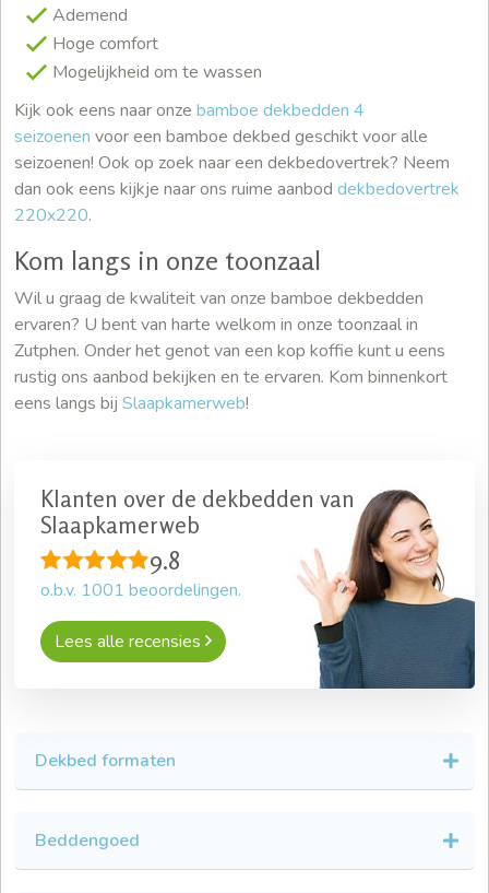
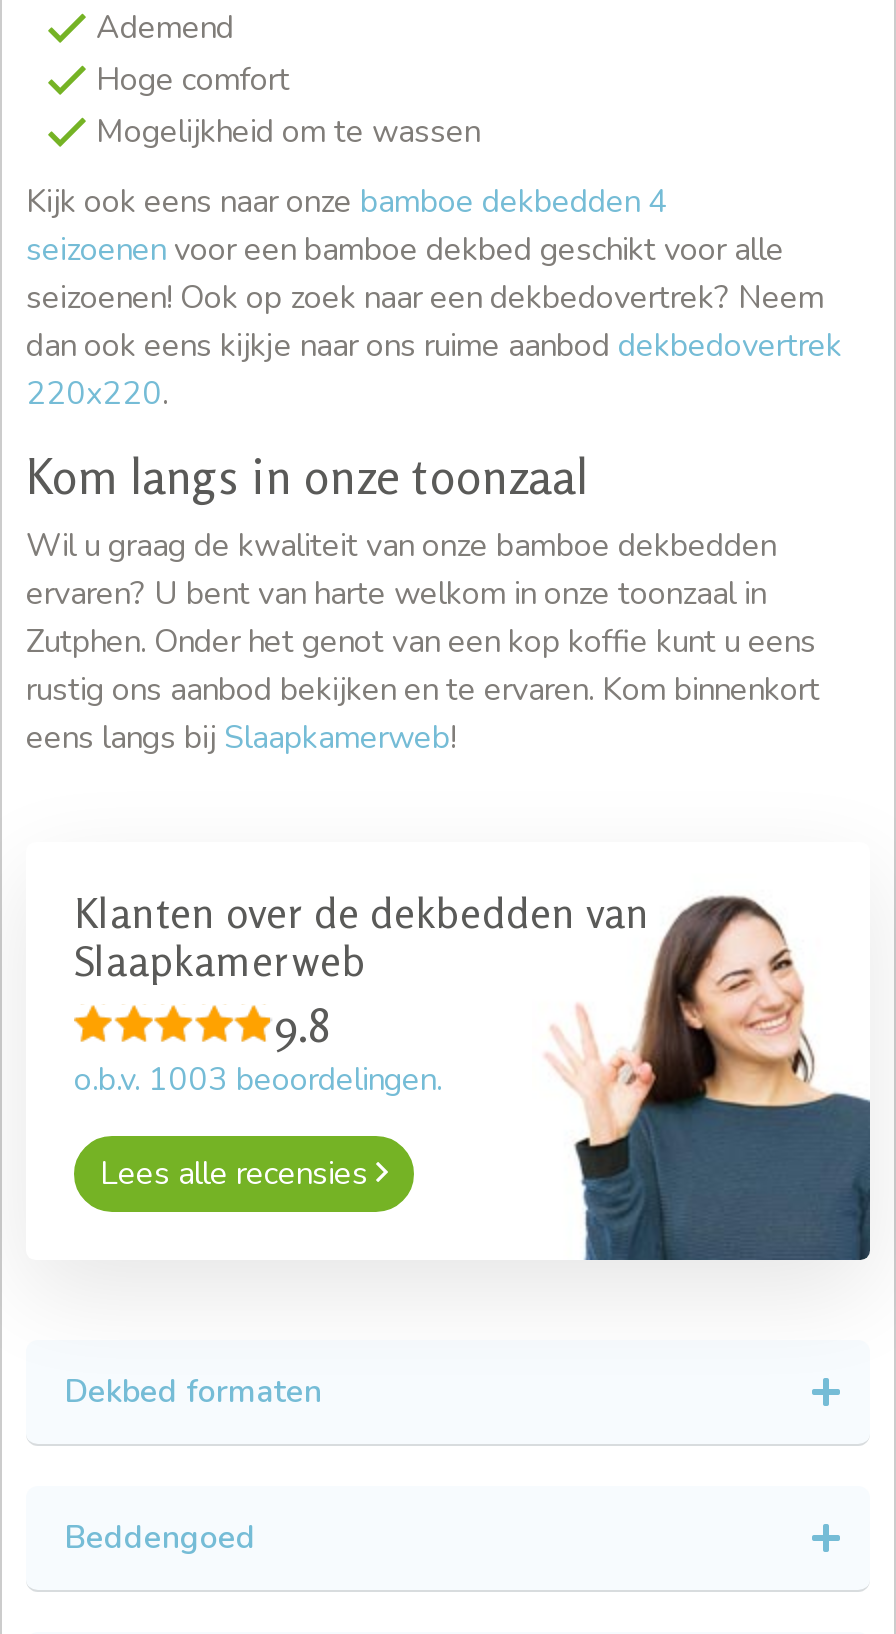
[40,578,241,602] o.b.v. 1001 beoordelingen. -> [74,1057,442,1101] o.b.v. 1003 beoordelingen.

